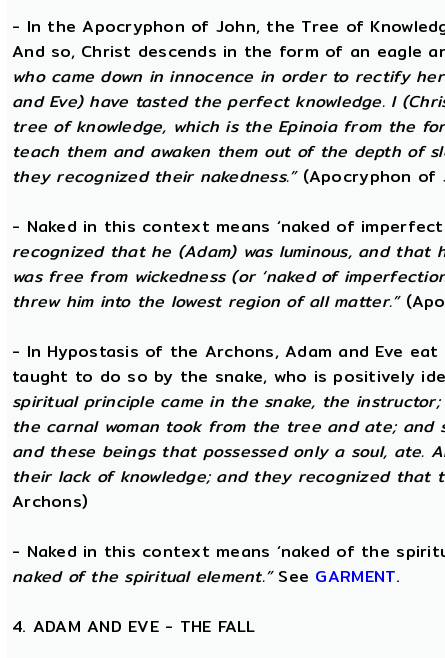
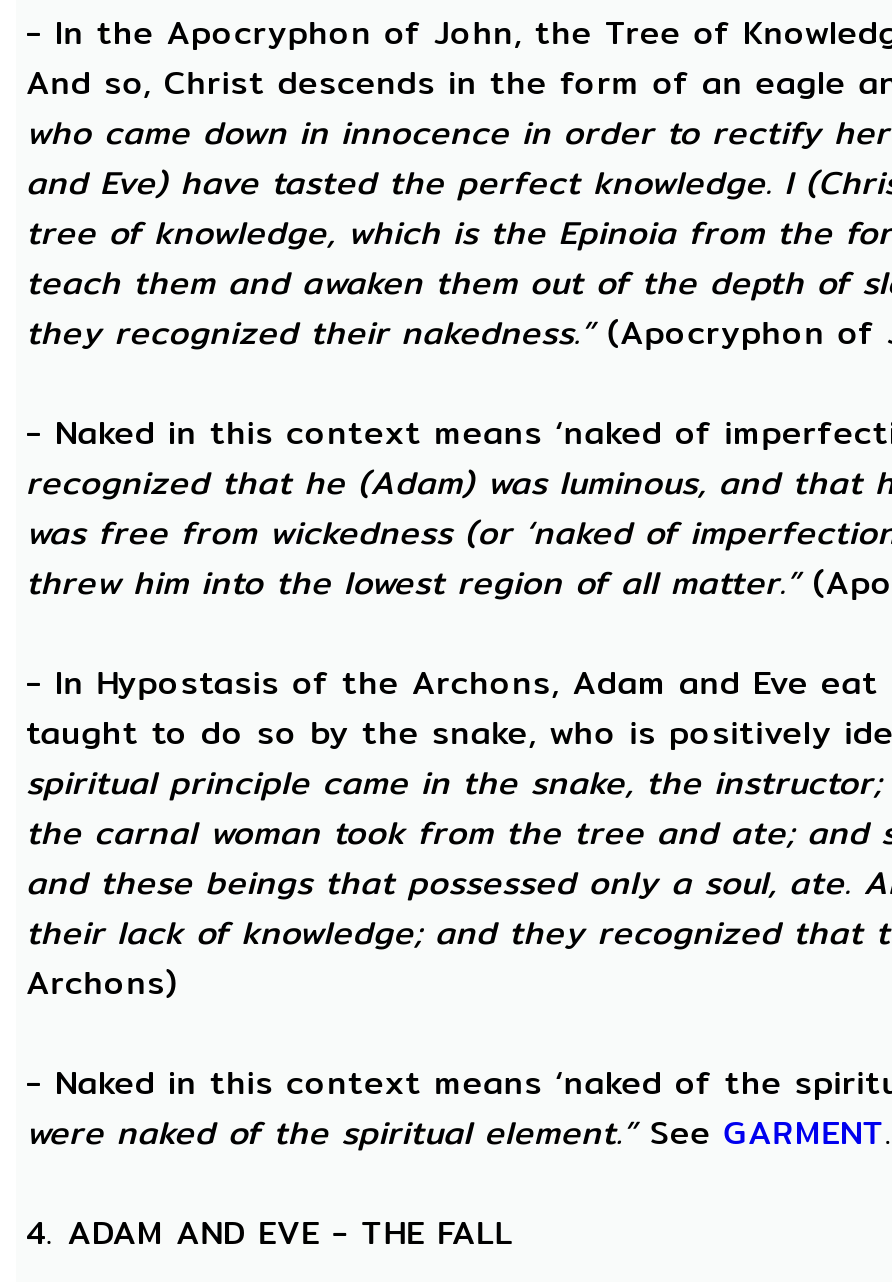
[12,564,400,589] naked of the spiritual element.” See GARMENT. -> [26,1108,892,1158] were naked of the spiritual element.” See GARMENT.

